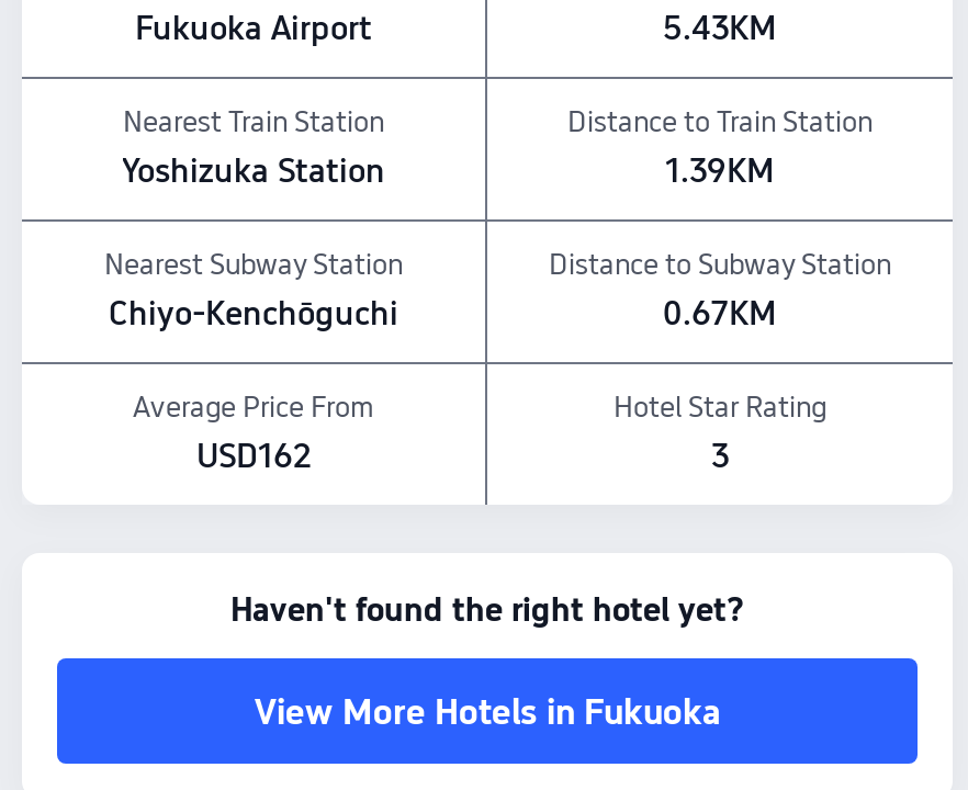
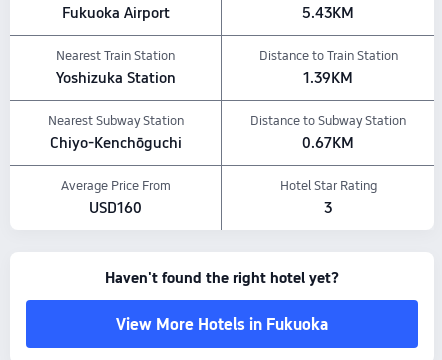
[196,437,311,476] USD162 -> [89,199,142,217] USD160

